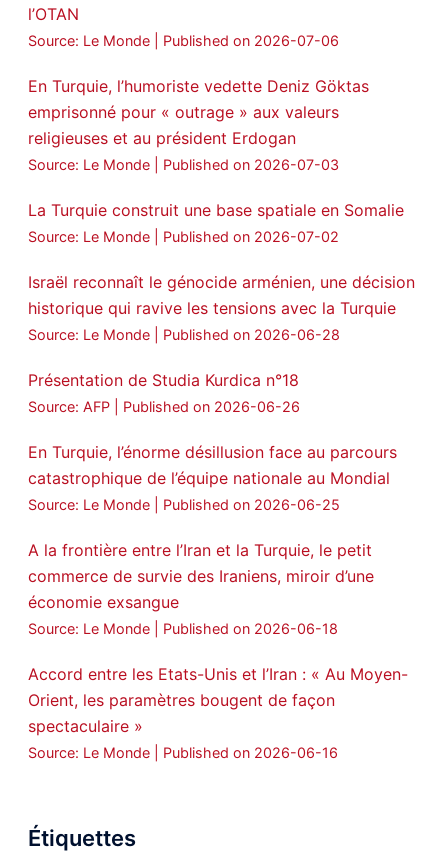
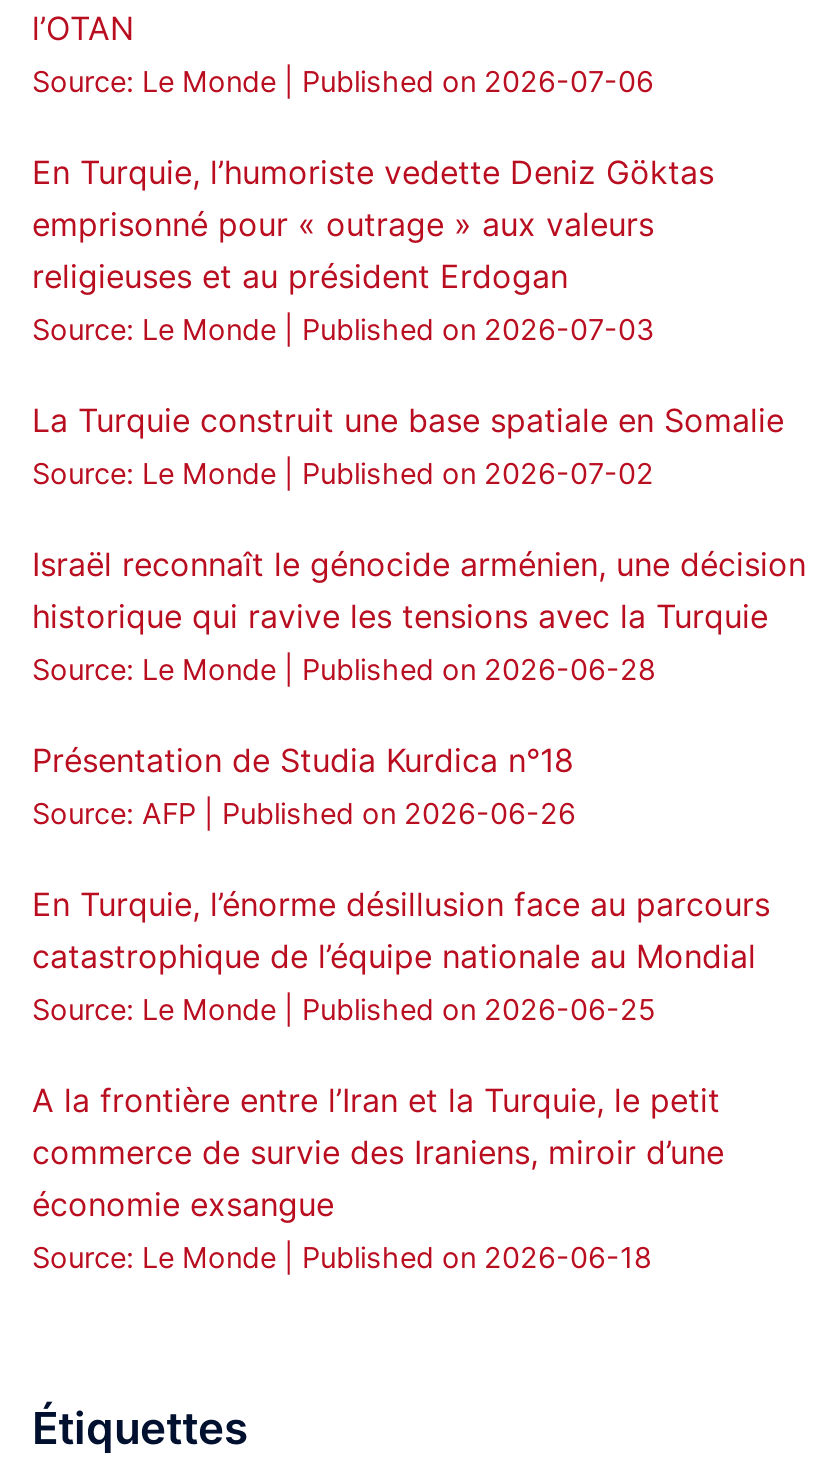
[28,664,408,761] Accord entre les Etats-Unis et l’Iran : « Au Moyen- | Orient, les paramètres bougent de façon | spectaculaire » | Source: Le Monde Published on 2026-06-16 -> none

